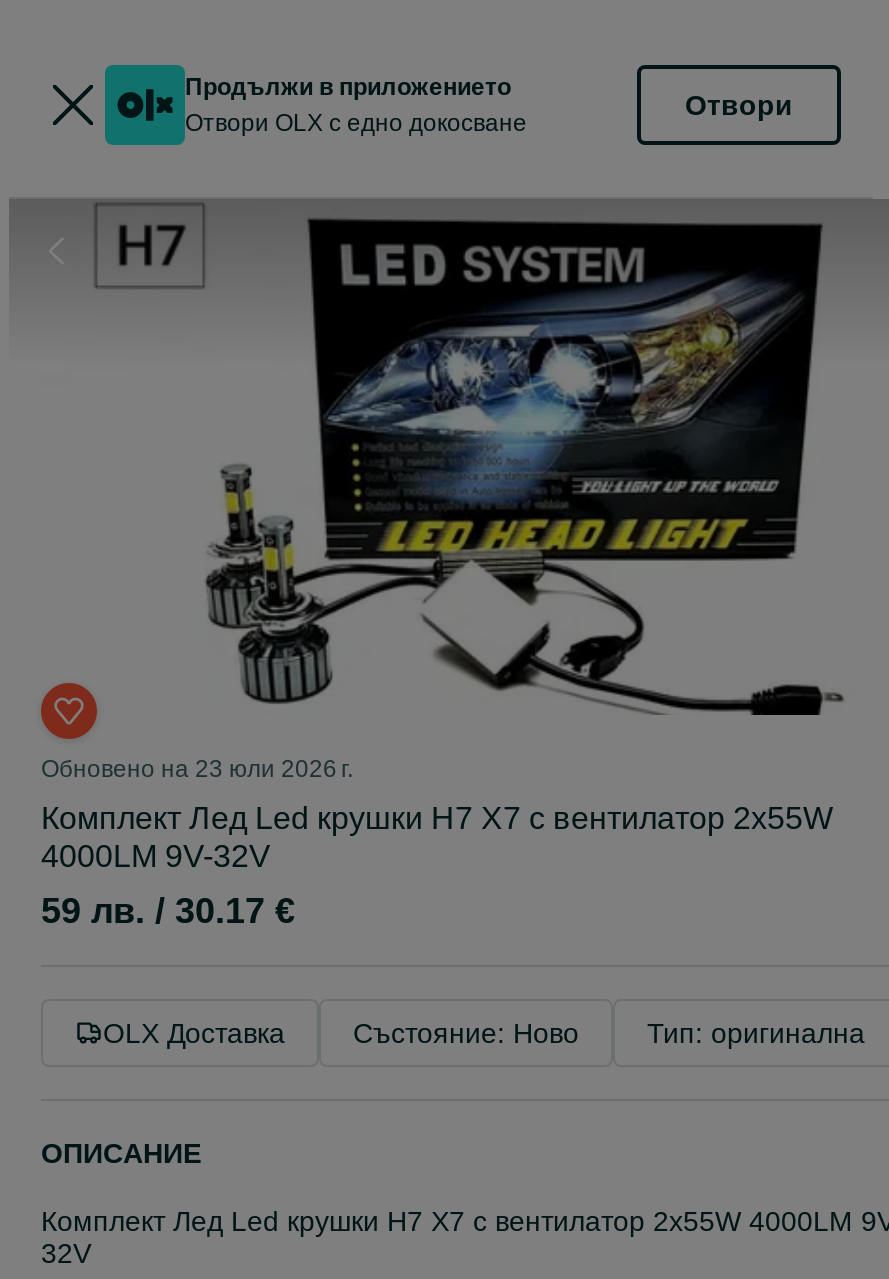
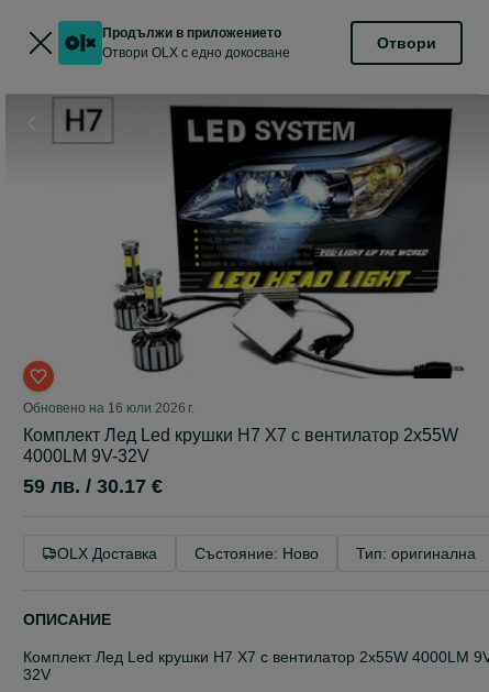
[41,755,353,783] Обновено на 23 юли 2026 г. -> [23,400,195,416] Обновено на 16 юли 2026 г.

